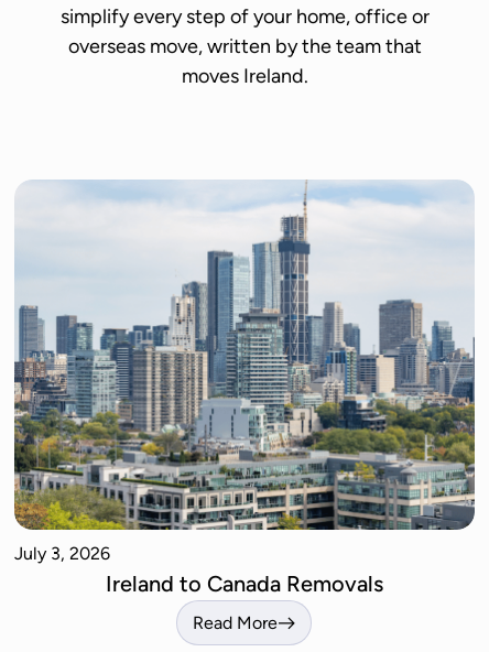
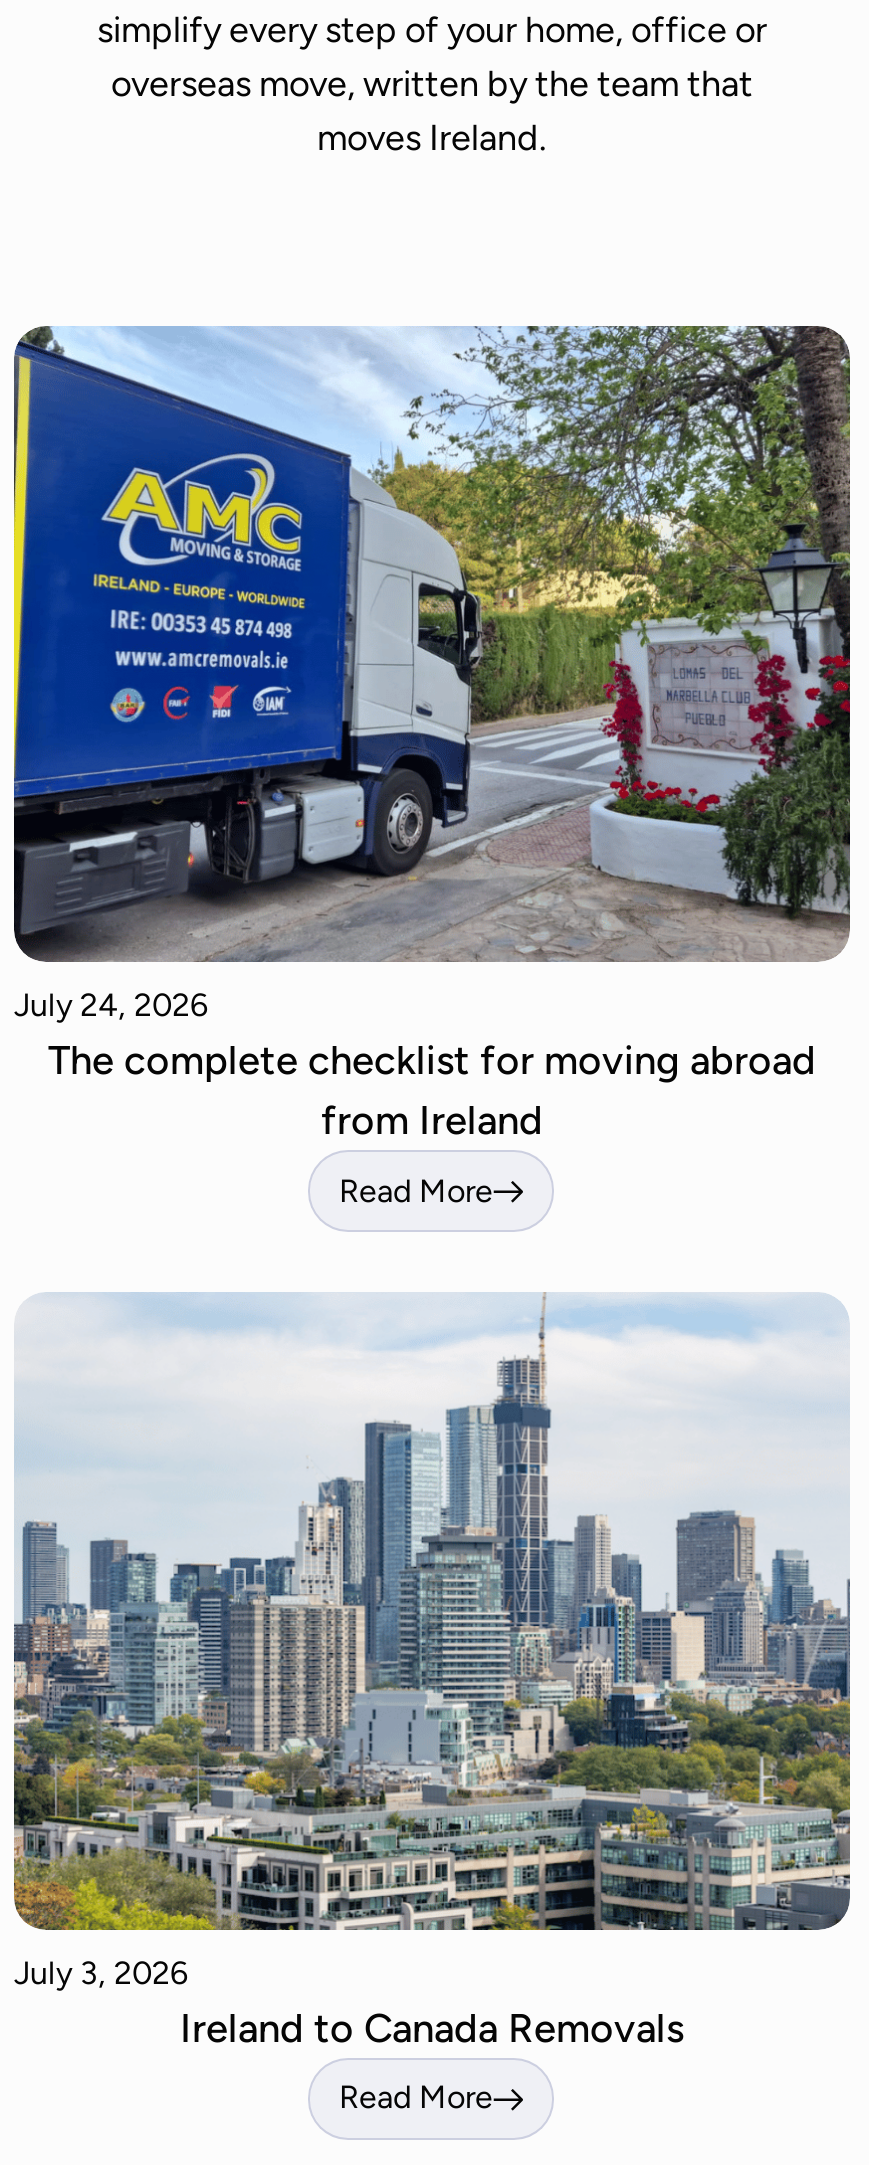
none -> [12,324,852,1210] [image] | July 24, 2026 | The complete checklist for moving abroad | from Ireland | Read More

